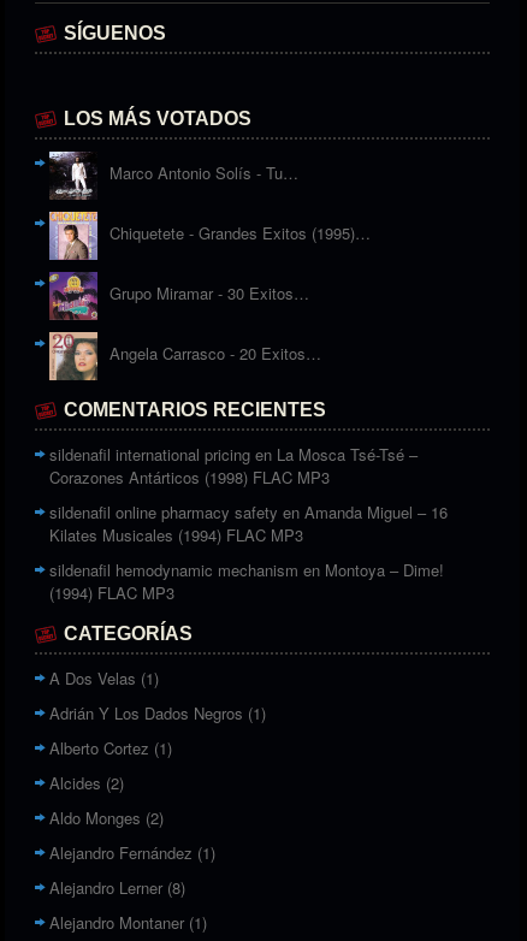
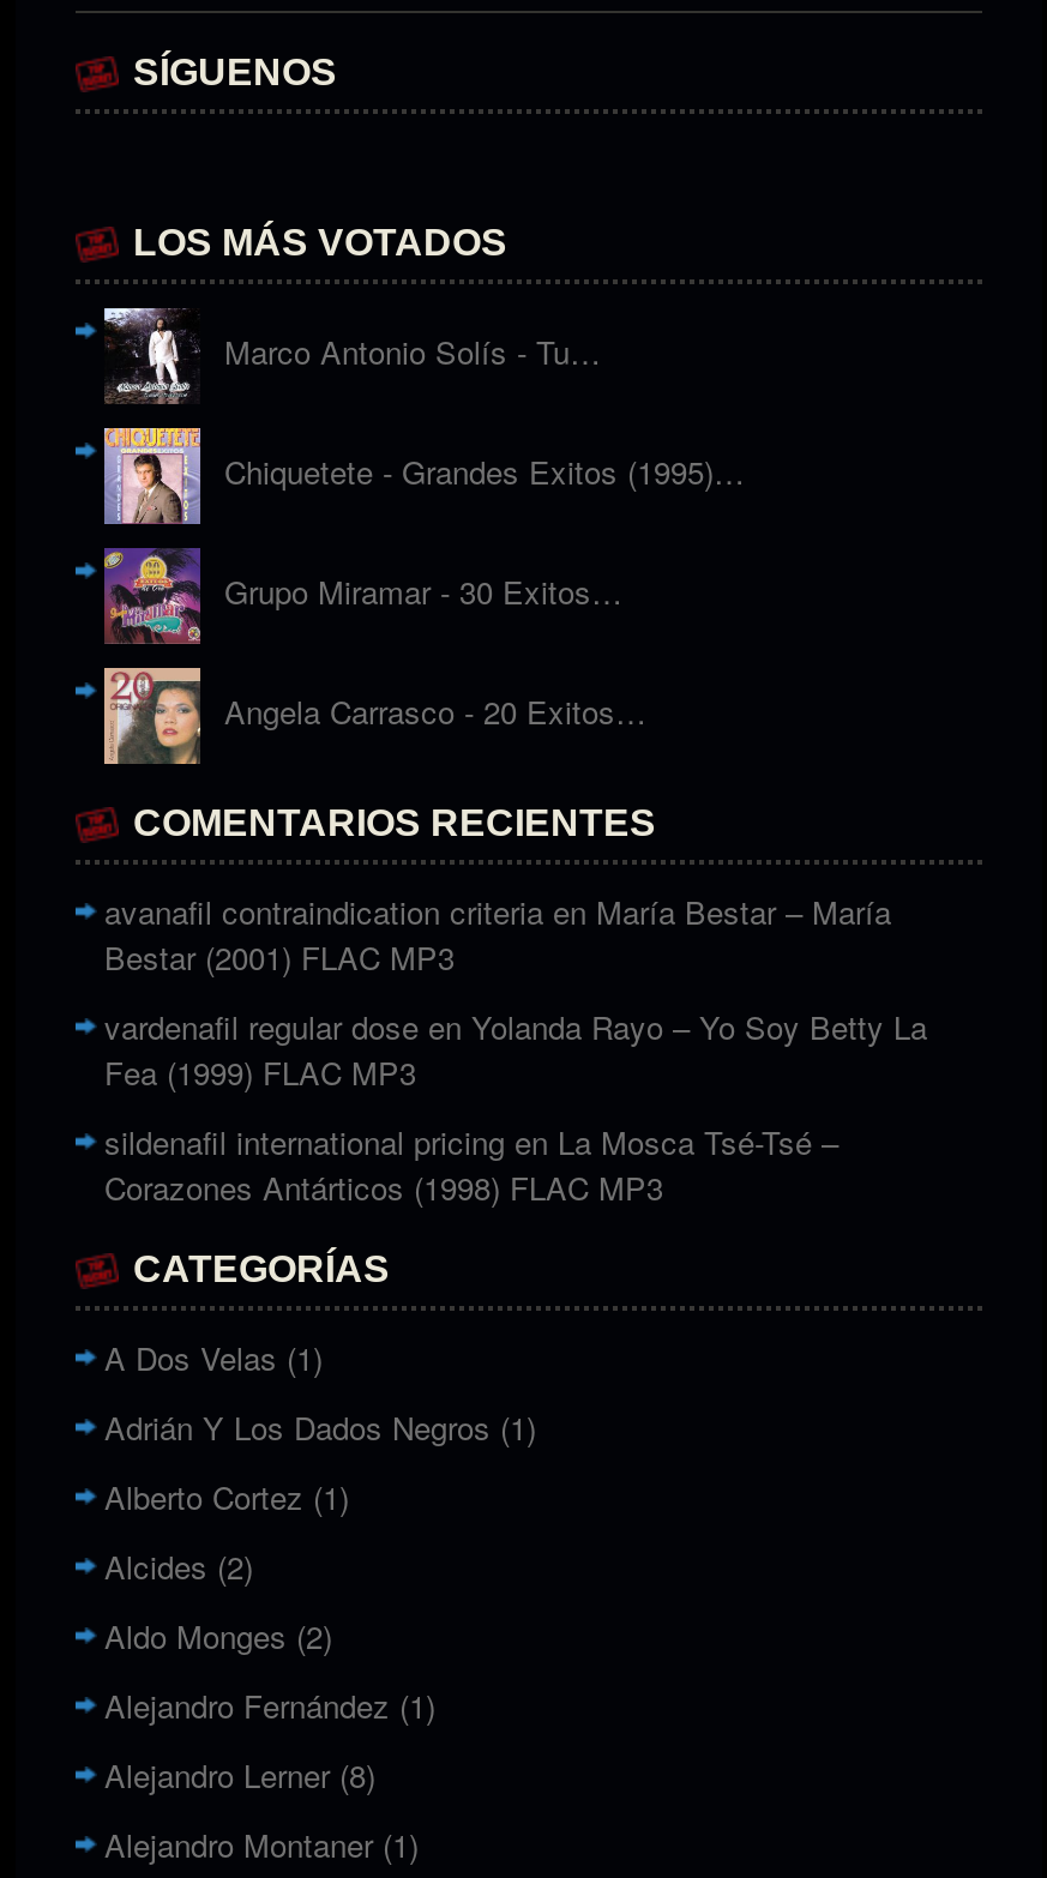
none -> [104,889,927,1095] avanafil contraindication criteria en María Bestar – María | Bestar (2001) FLAC MP3 | vardenafil regular dose en Yolanda Rayo – Yo Soy Betty La | Fea (1999) FLAC MP3
moved [49,442,418,488] -> [104,1119,838,1210]: sildenafil international pricing en La Mosca Tsé-Tsé – | Corazones Antárticos (1998) FLAC MP3
[49,500,448,604] sildenafil online pharmacy safety en Amanda Miguel – 16 | Kilates Musicales (1994) FLAC MP3 | sildenafil hemodynamic mechanism en Montoya – Dime! | (1994) FLAC MP3 -> none

